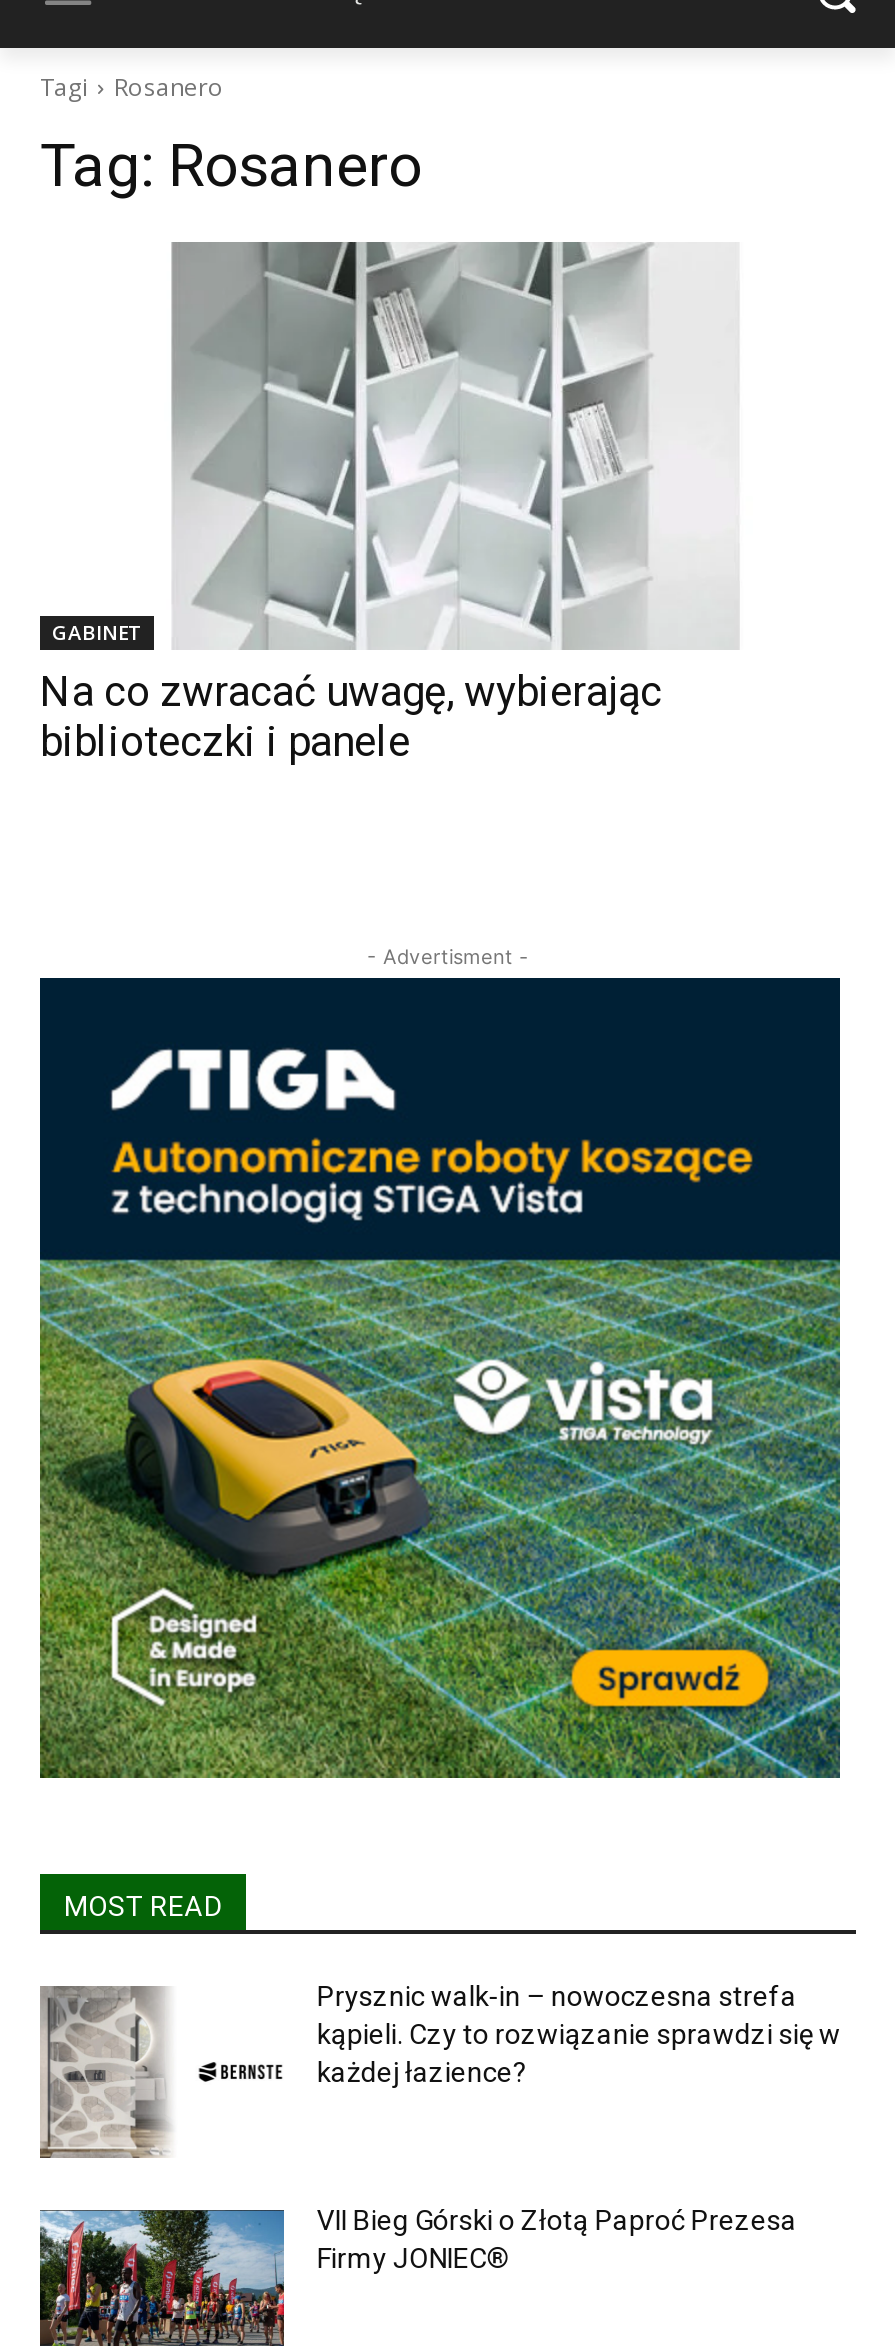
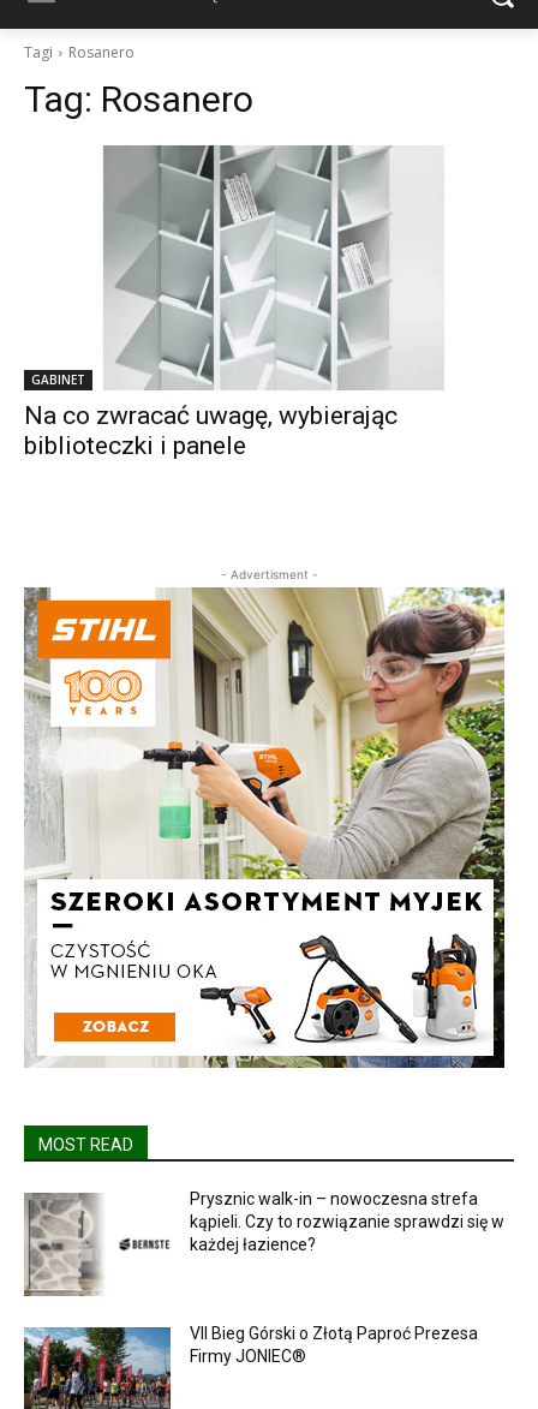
[38,976,842,1780] [image] -> [23,586,506,1069] [image]

